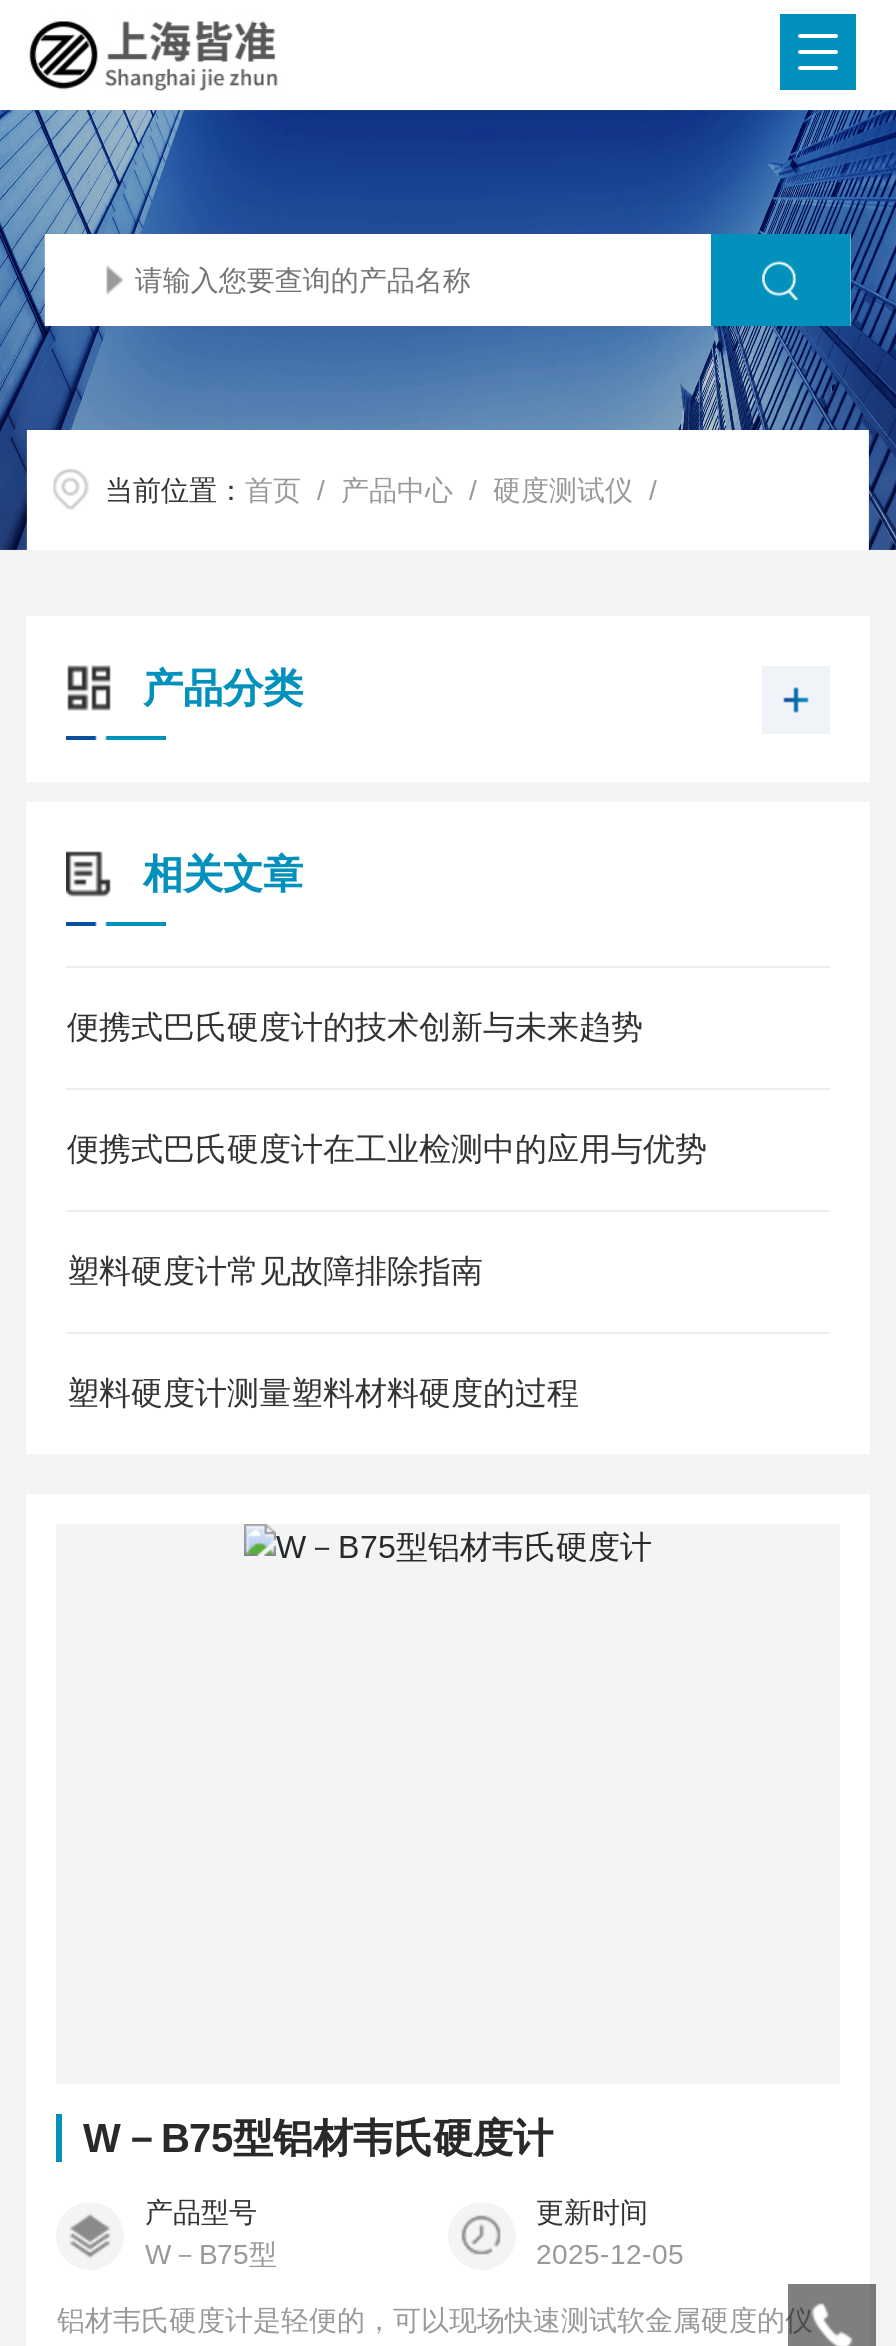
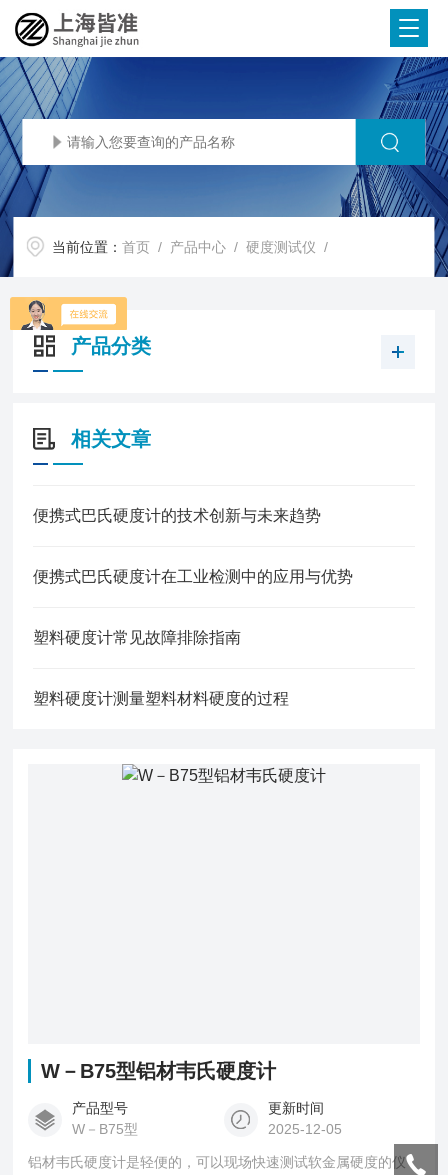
none -> [9,296,128,331] [image]

